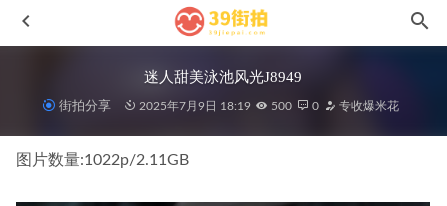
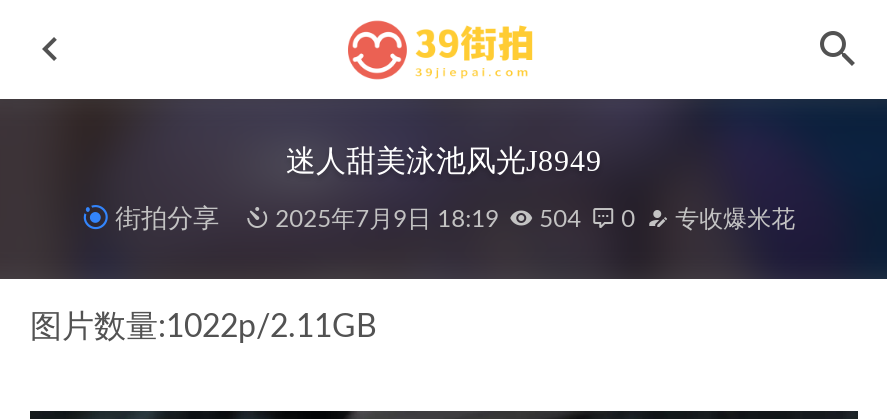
[268,99,292,111] 500 -> [533,206,581,230] 504

